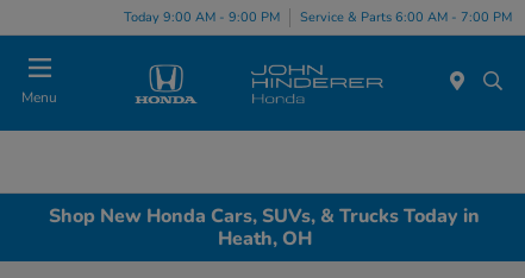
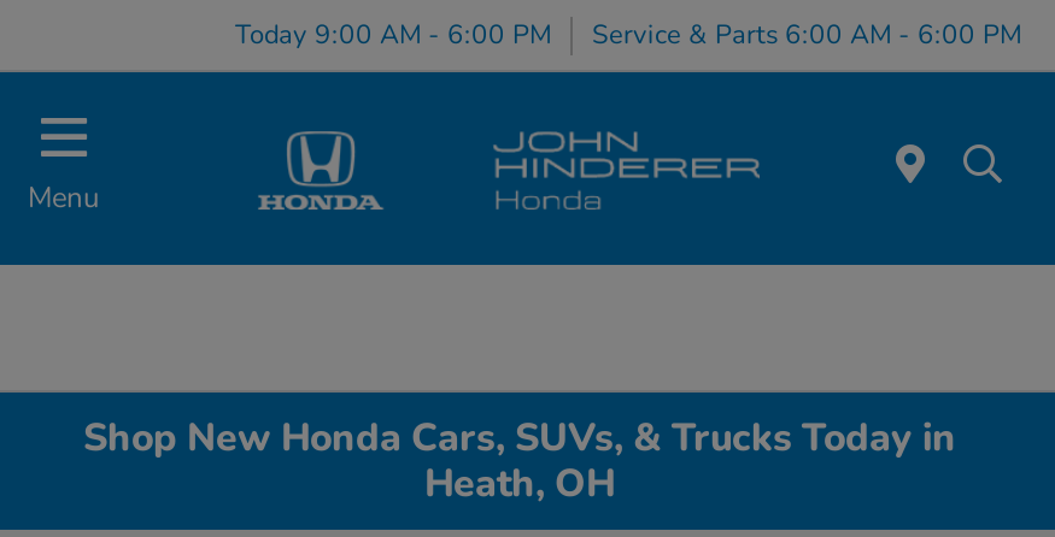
[124,8,280,26] Today 9:00 AM - 9:00 PM -> [235,16,551,52] Today 9:00 AM - 6:00 PM
[300,8,512,26] Service & Parts 6:00 AM - 7:00 PM -> [592,16,1021,52] Service & Parts 6:00 AM - 6:00 PM

